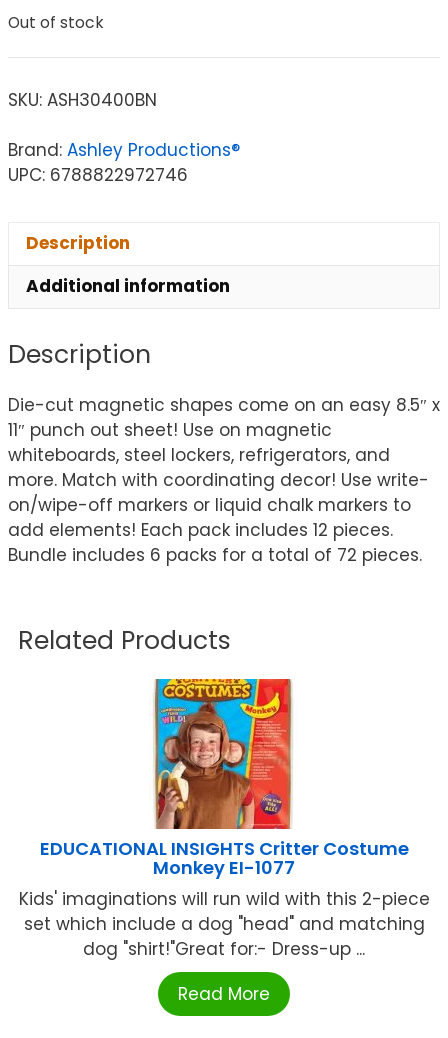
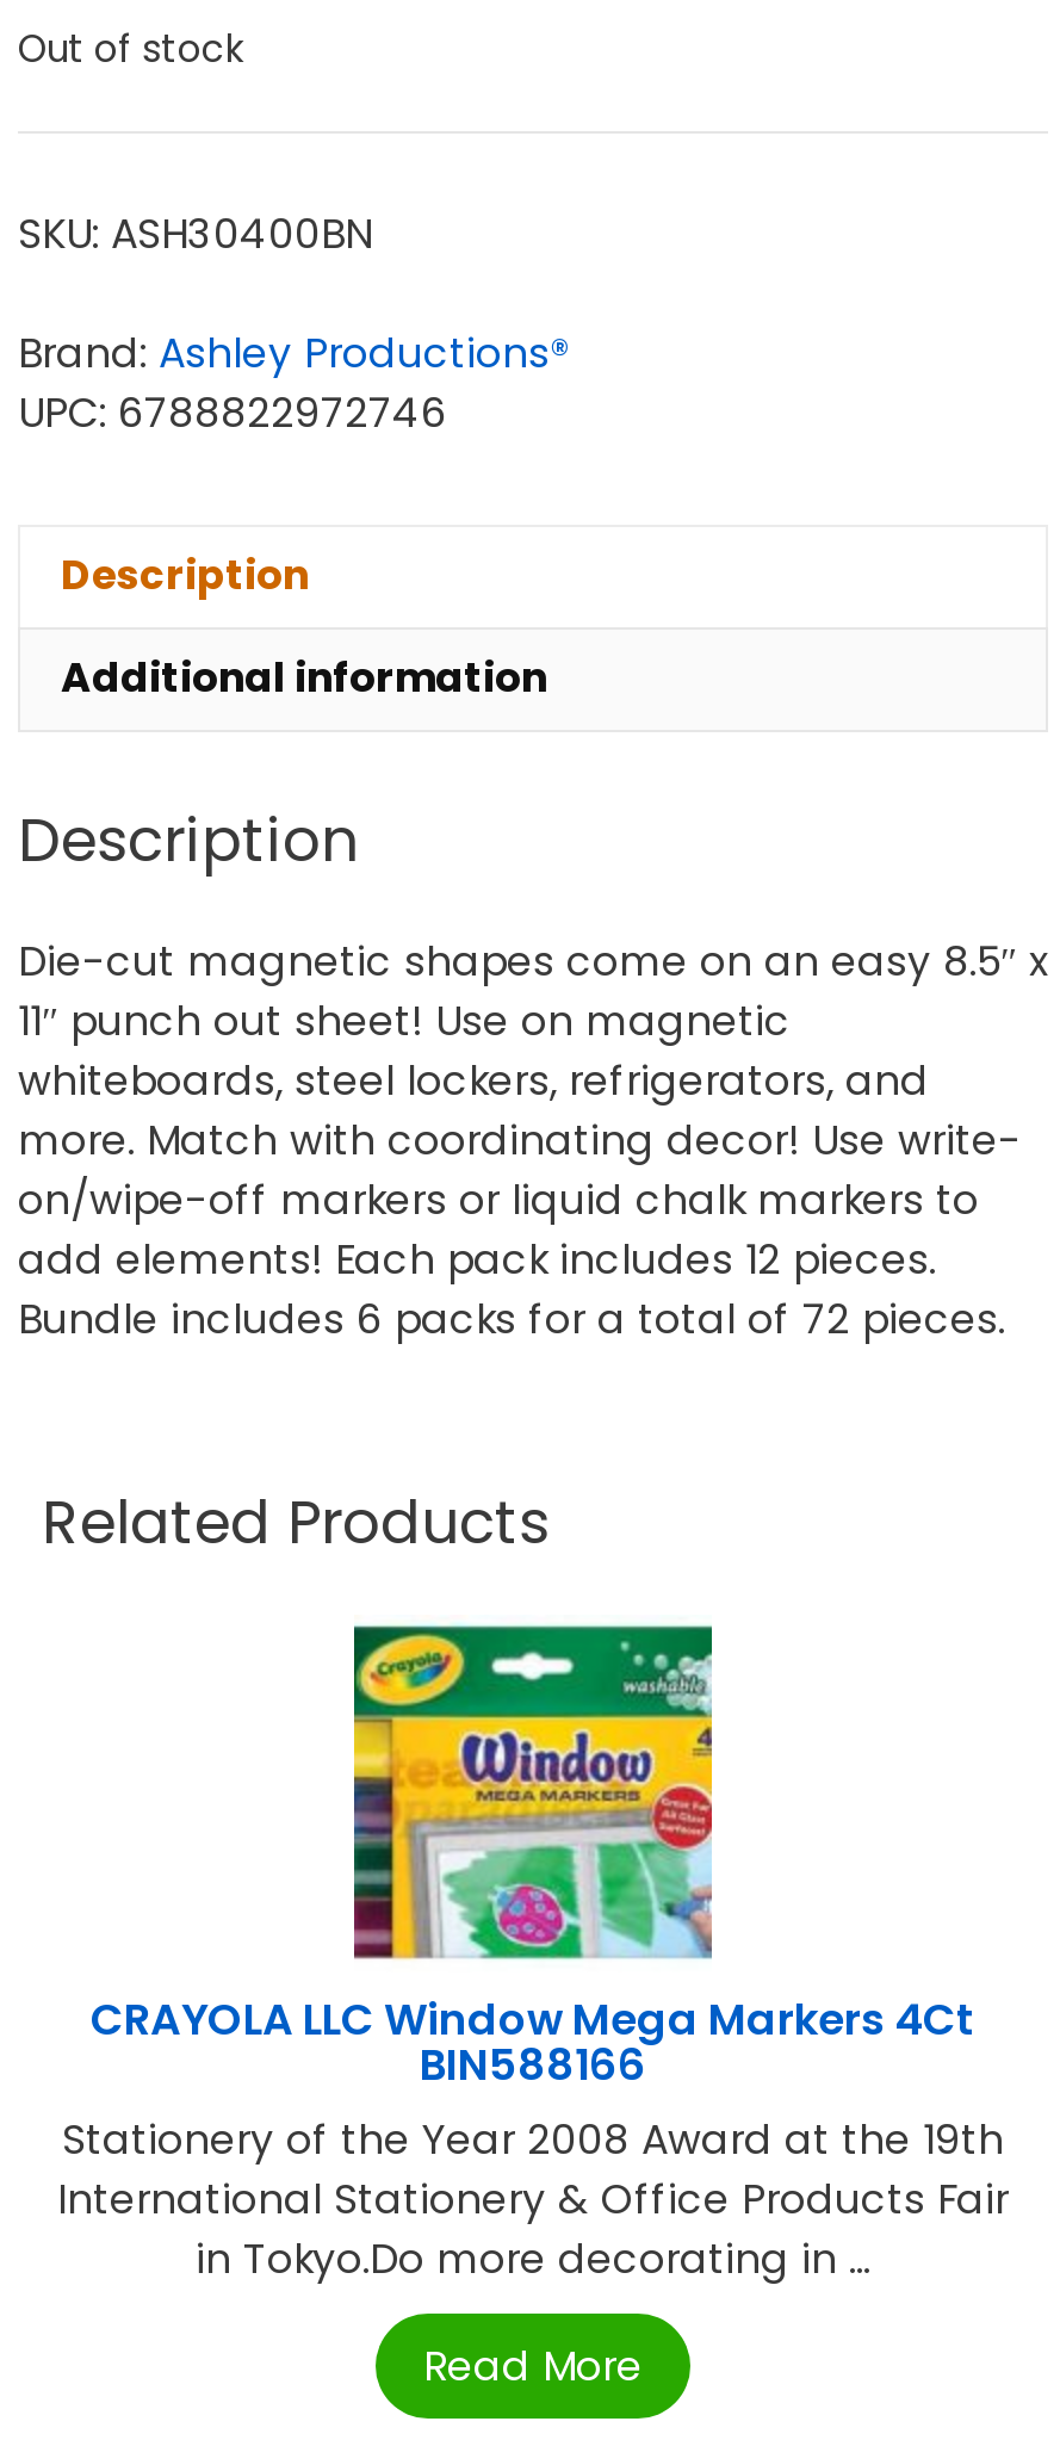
[18,678,429,961] [image] | EDUCATIONAL INSIGHTS Critter Costume | Monkey EI-1077 | Kids' imaginations will run wild with this 2-piece | set which include a dog "head" and matching | dog "shirt!"Great for:- Dress-up ... -> [57,1615,1009,2289] [image] | CRAYOLA LLC Window Mega Markers 4Ct | BIN588166 | Stationery of the Year 2008 Award at the 19th | International Stationery & Office Products Fair | in Tokyo.Do more decorating in ...

